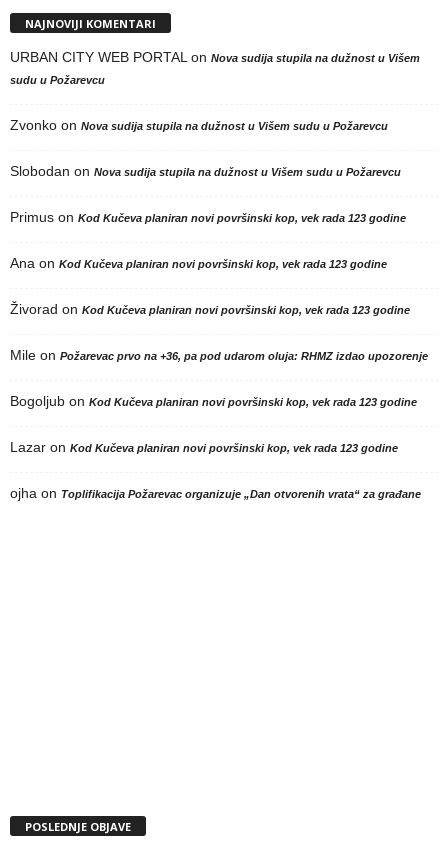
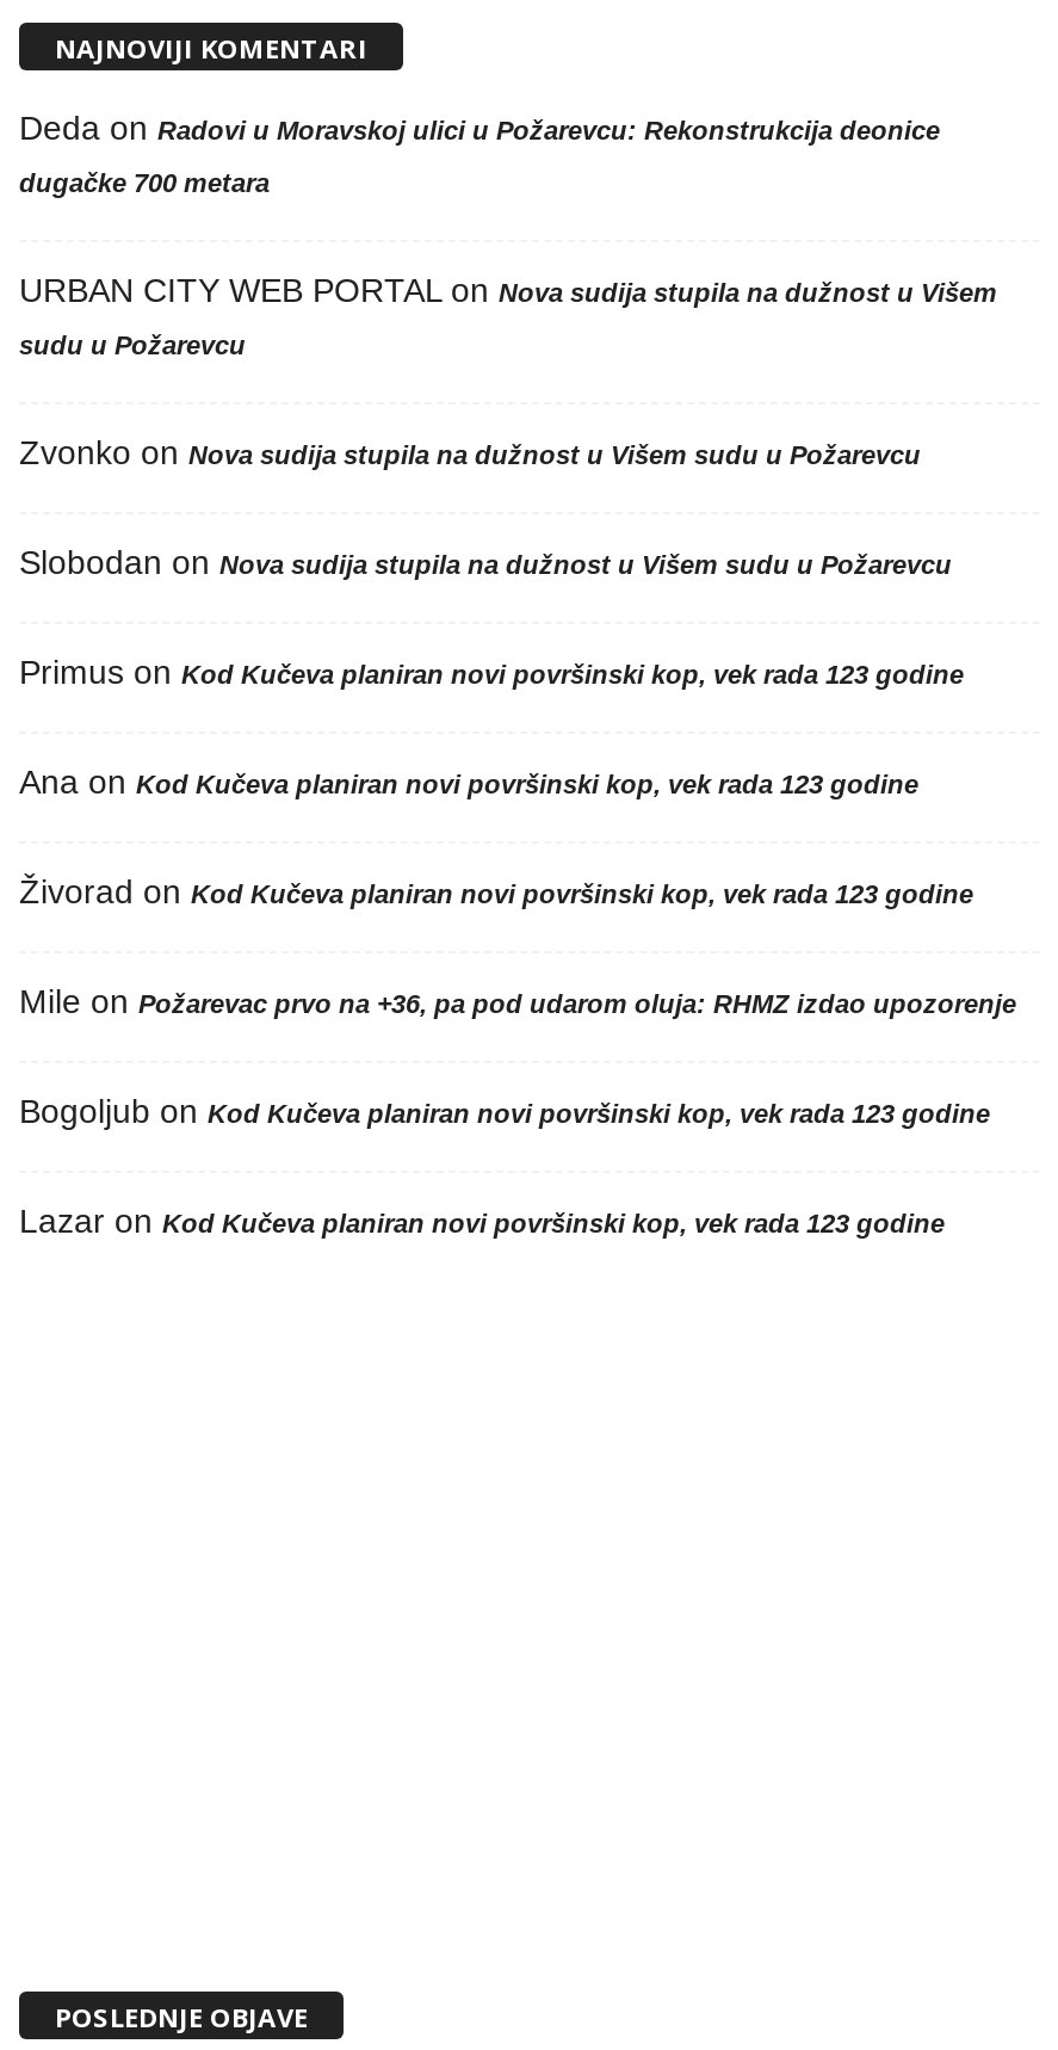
none -> [19,110,940,198] Deda on Radovi u Moravskoj ulici u Požarevcu: Rekonstrukcija deonice | dugačke 700 metara
moved [10,49,428,455] -> [19,272,1016,1241]: URBAN CITY WEB PORTAL on Nova sudija stupila na dužnost u Višem | sudu u Požarevcu | Zvonko on Nova sudija stupila na dužnost u Višem sudu u Požarevcu | ... | Bogoljub on Kod Kučeva planiran novi površinski kop, vek rada 123 godine | Lazar on Kod Kučeva planiran novi površinski kop, vek rada 123 godine
[10,485,421,501] ojha on Toplifikacija Požarevac organizuje „Dan otvorenih vrata“ za građane -> none

